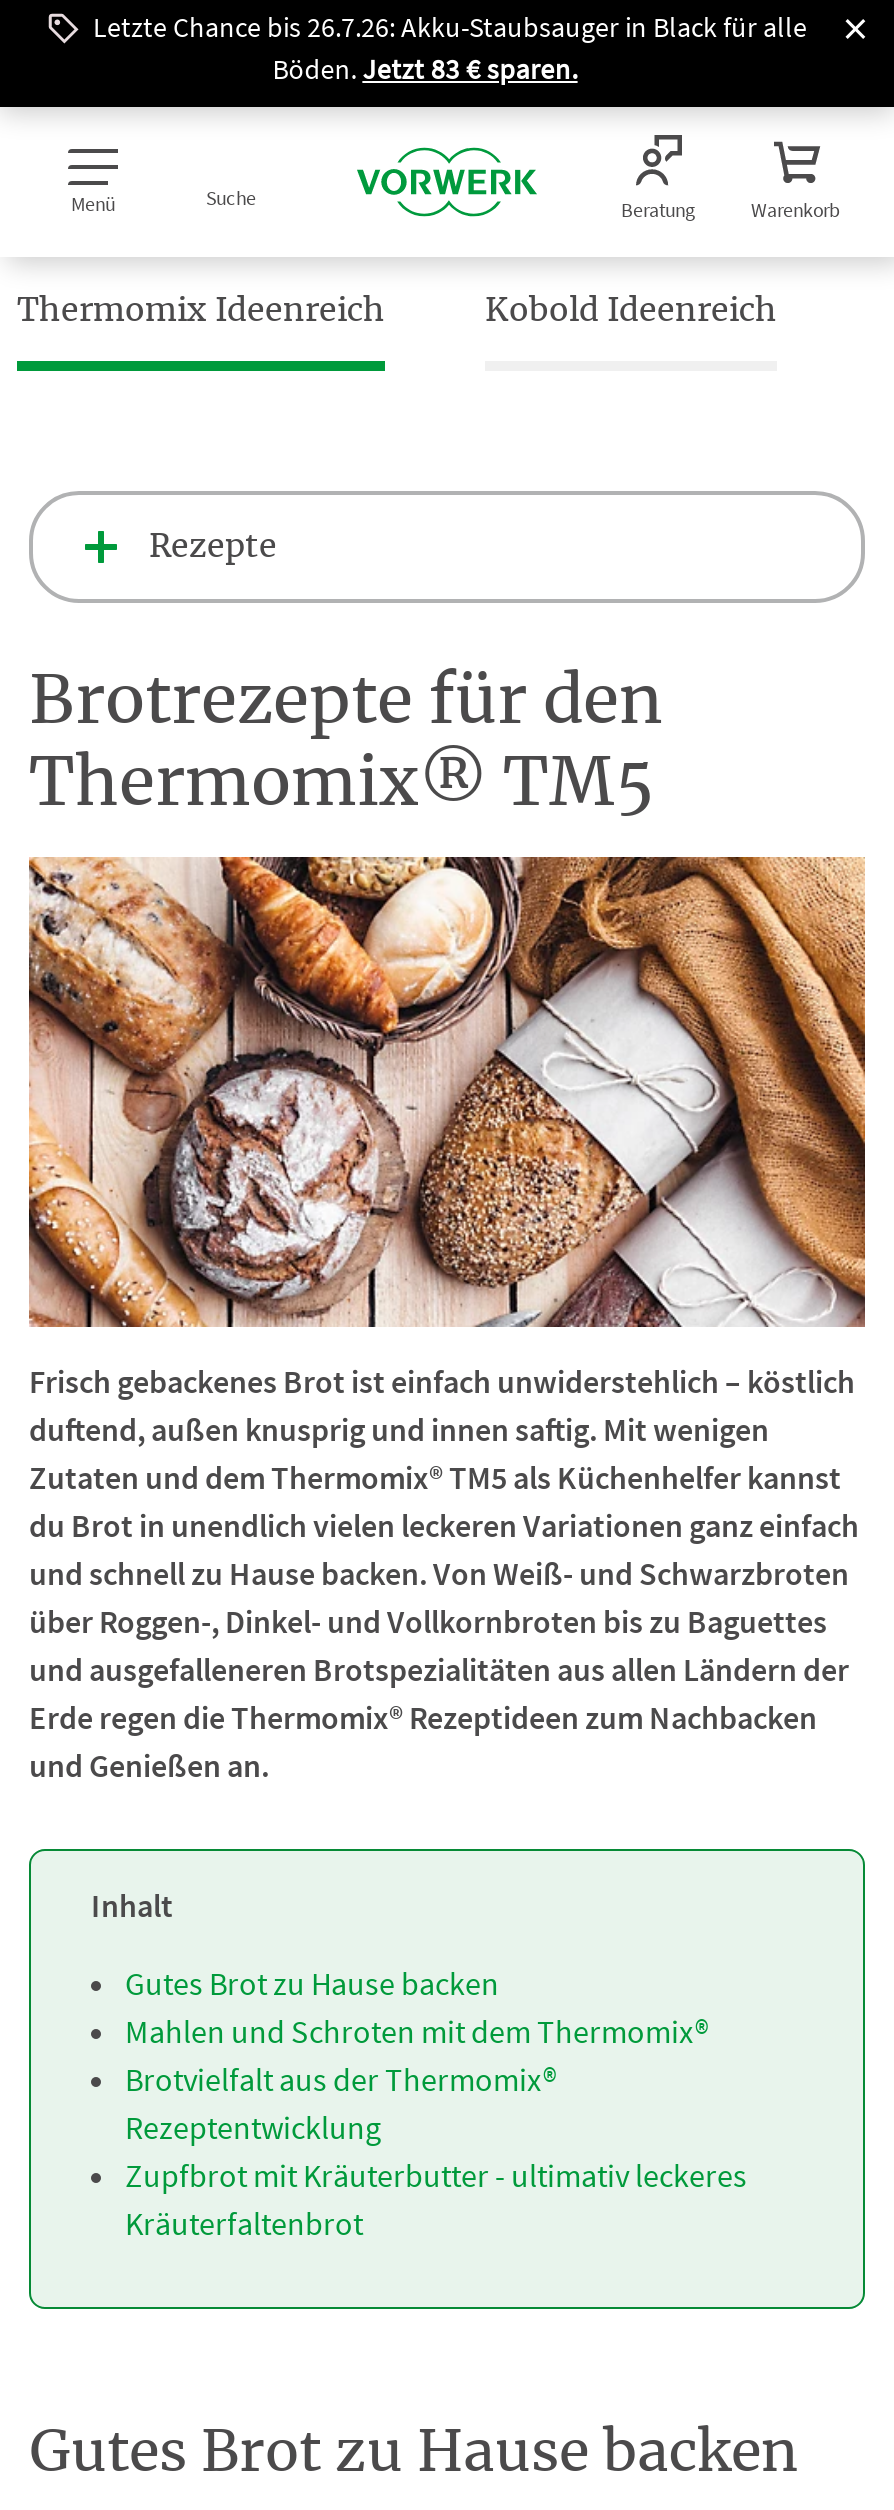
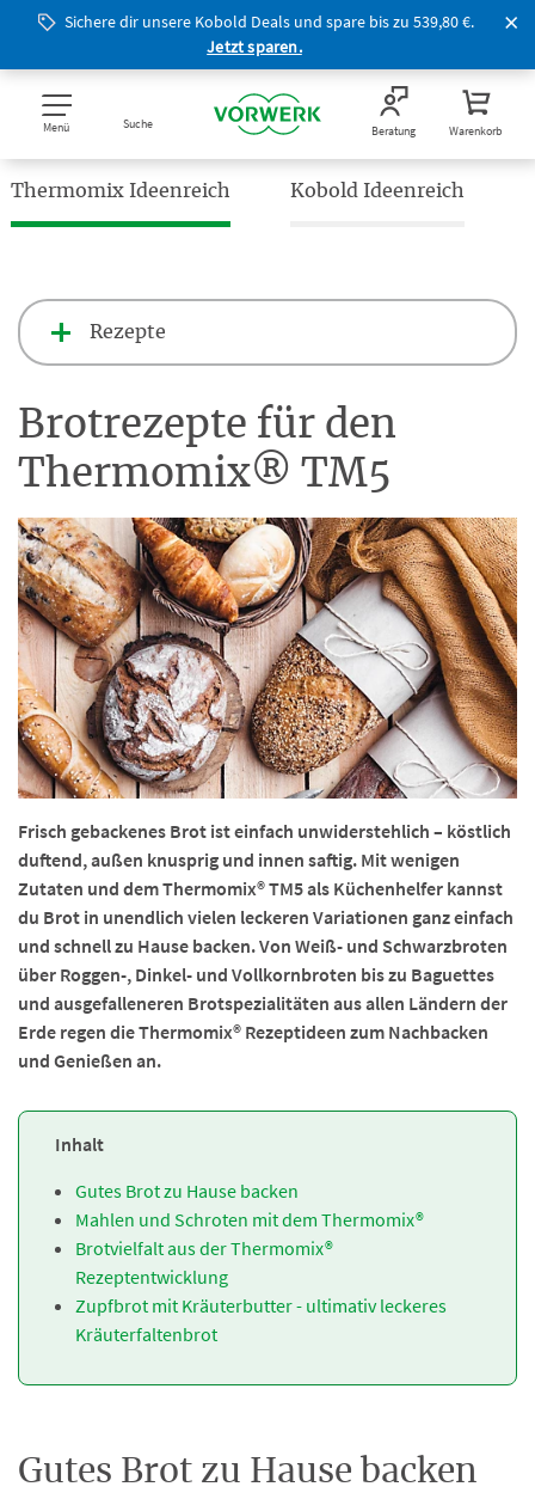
[93,9,807,87] Letzte Chance bis 26.7.26: Akku-Staubsauger in Black für alle | Böden. Jetzt 83 € sparen. -> [64,11,474,57] Sichere dir unsere Kobold Deals und spare bis zu 539,80 €. | Jetzt sparen.

